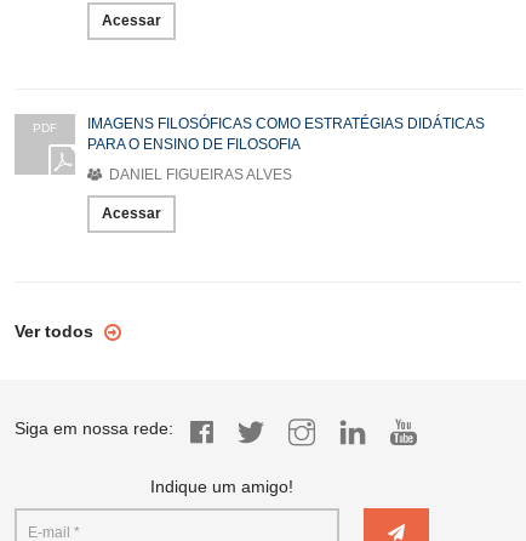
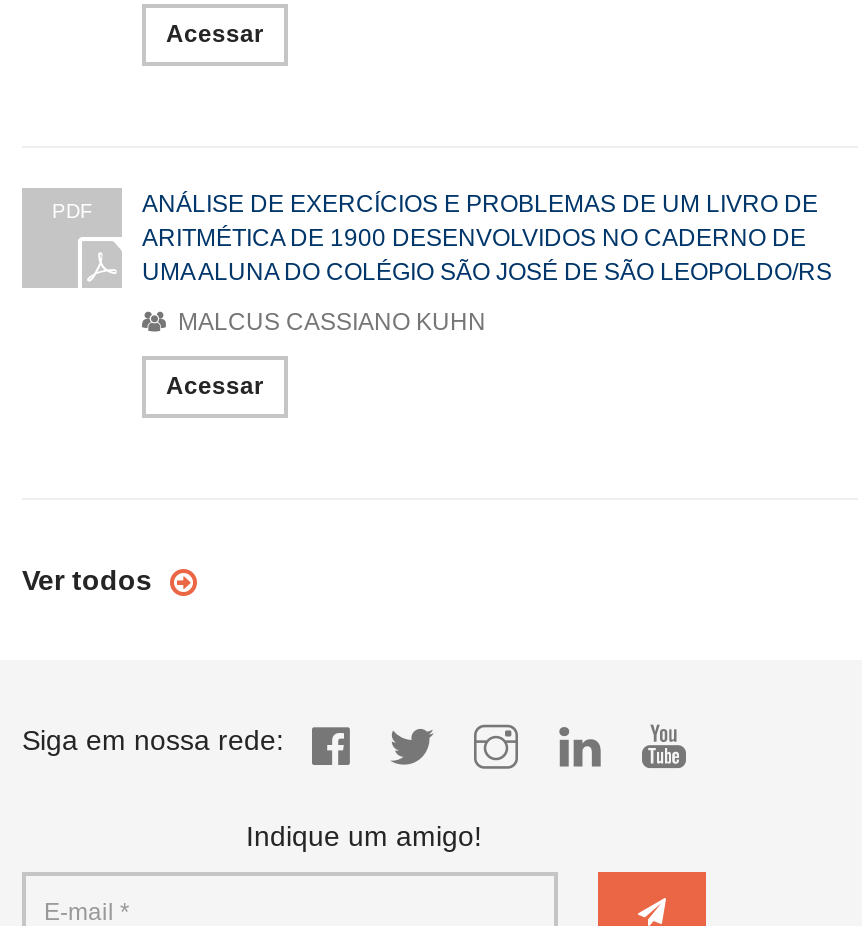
[87,115,485,152] IMAGENS FILOSÓFICAS COMO ESTRATÉGIAS DIDÁTICAS | PARA O ENSINO DE FILOSOFIA -> [142,189,832,285] ANÁLISE DE EXERCÍCIOS E PROBLEMAS DE UM LIVRO DE | ARITMÉTICA DE 1900 DESENVOLVIDOS NO CADERNO DE | UMA ALUNA DO COLÉGIO SÃO JOSÉ DE SÃO LEOPOLDO/RS
[105,166,292,183] DANIEL FIGUEIRAS ALVES -> [172,307,486,335] MALCUS CASSIANO KUHN

